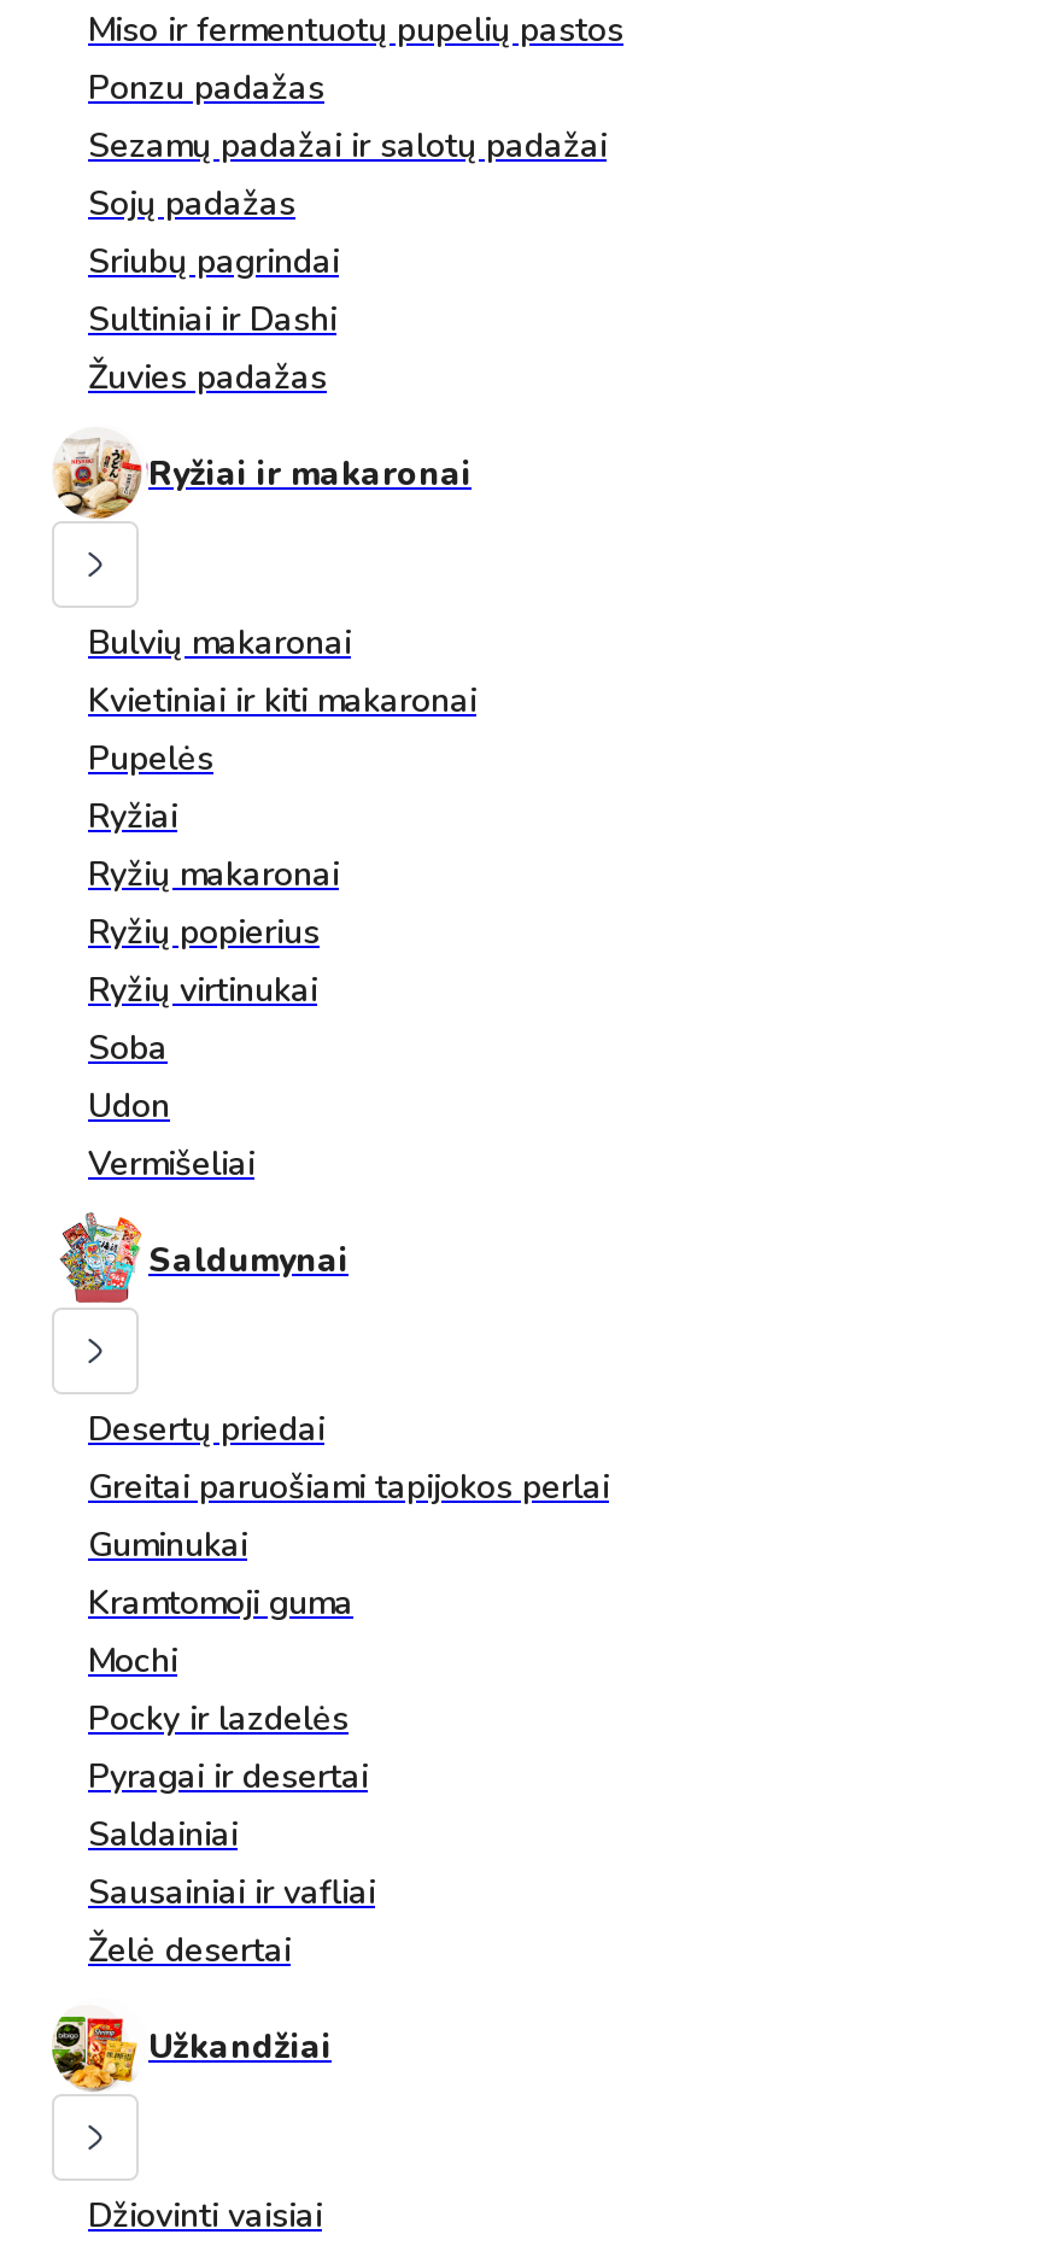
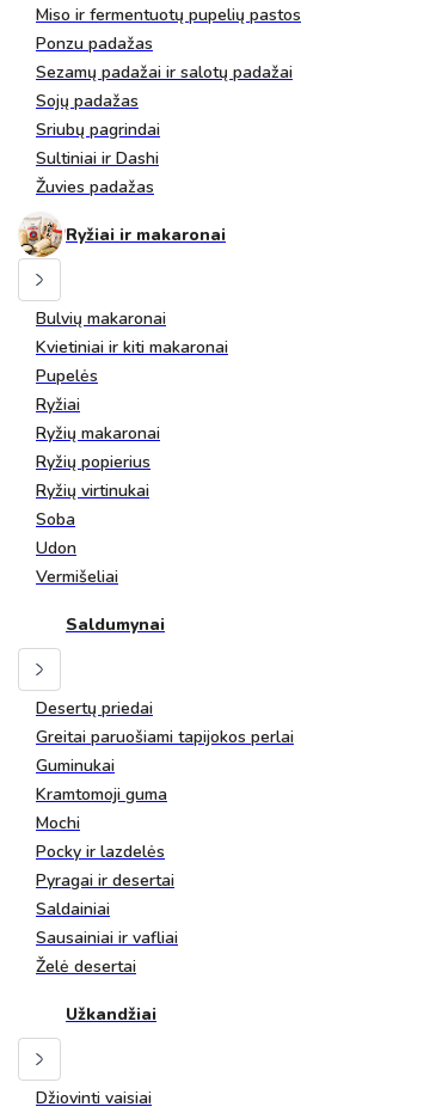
[57,1211,141,1305] [image] -> none
[49,2012,141,2094] [image] -> none

